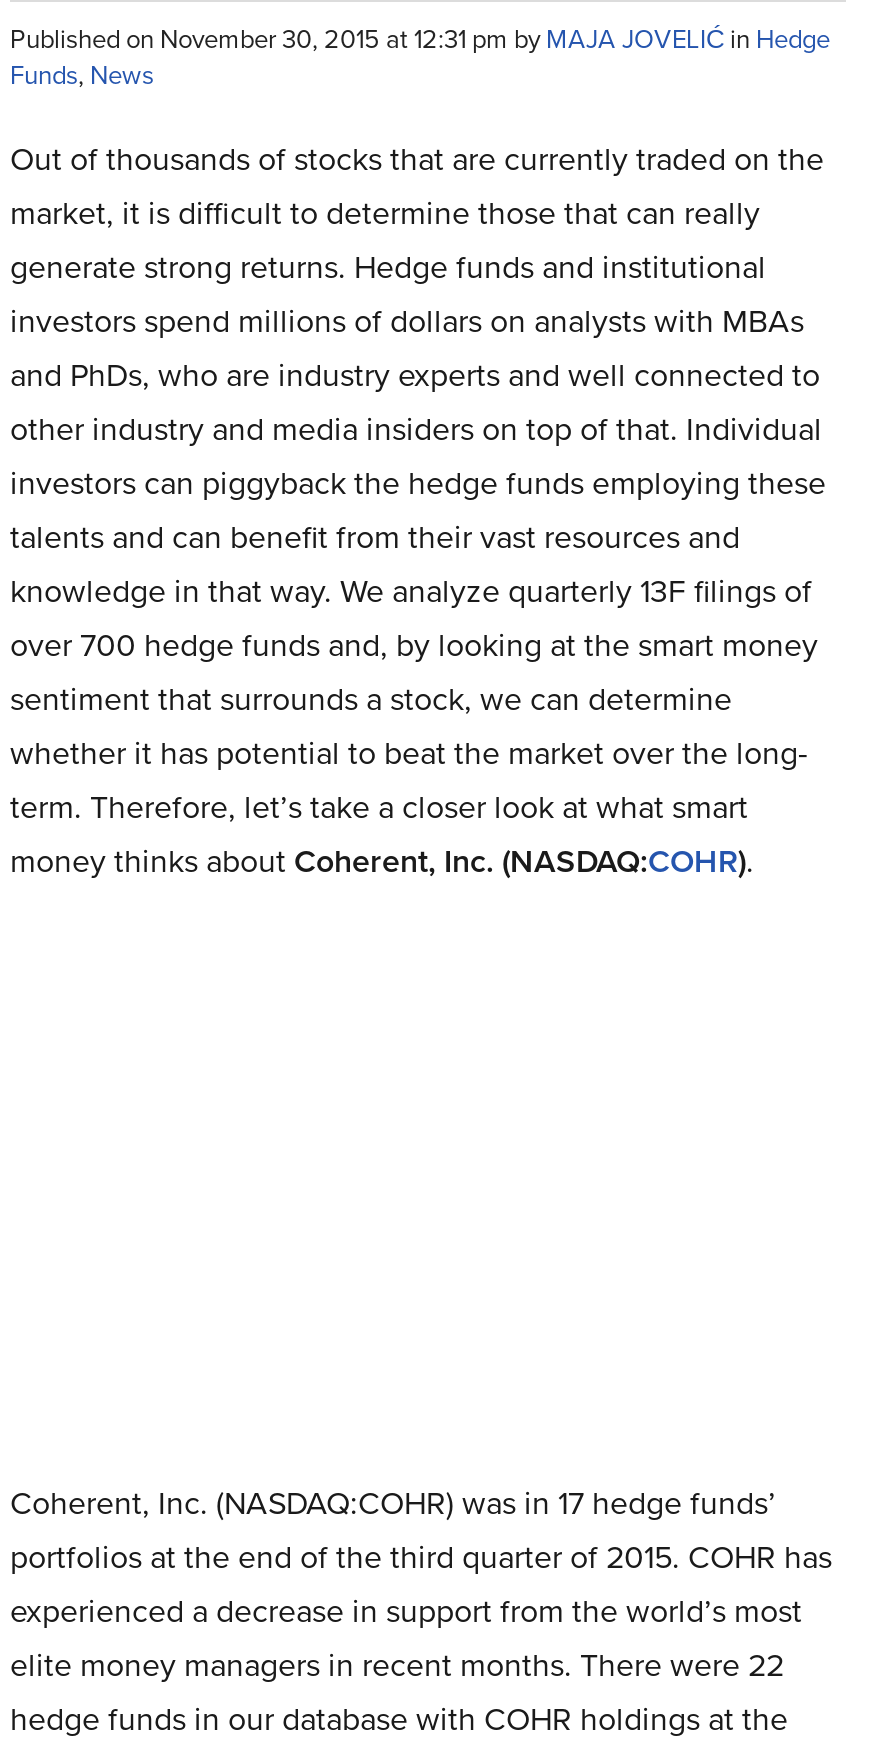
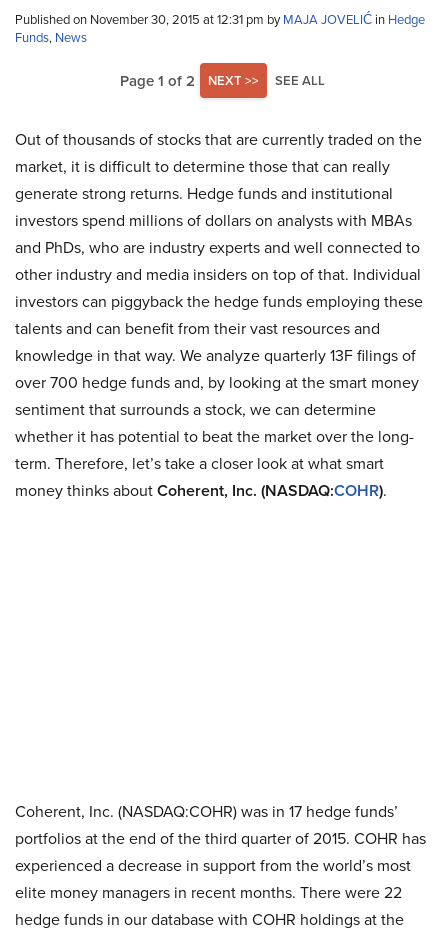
none -> [120,70,325,91] Page 1 of 2 | NEXT >> | SEE ALL

